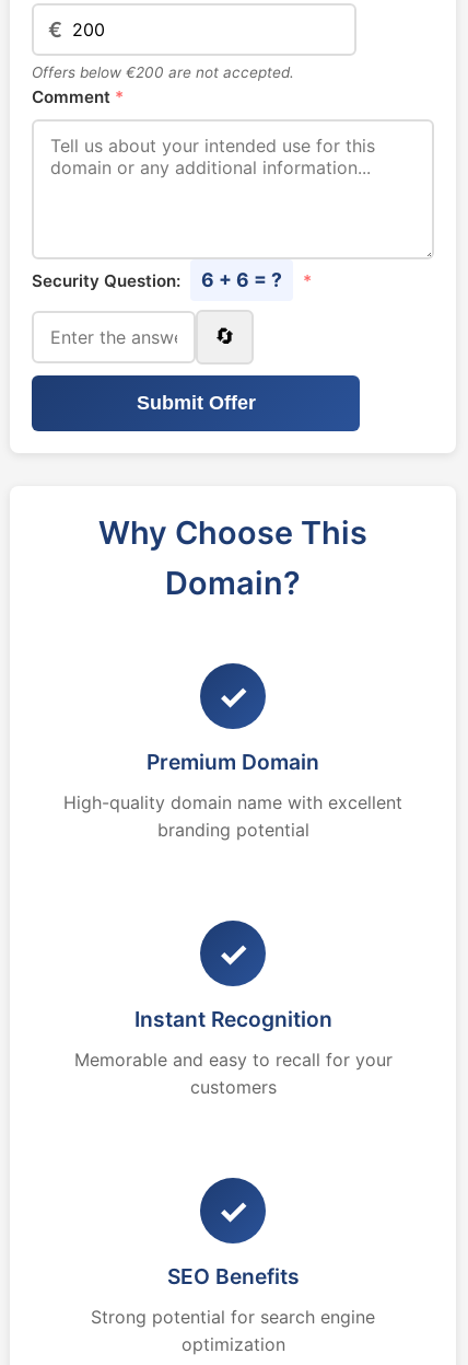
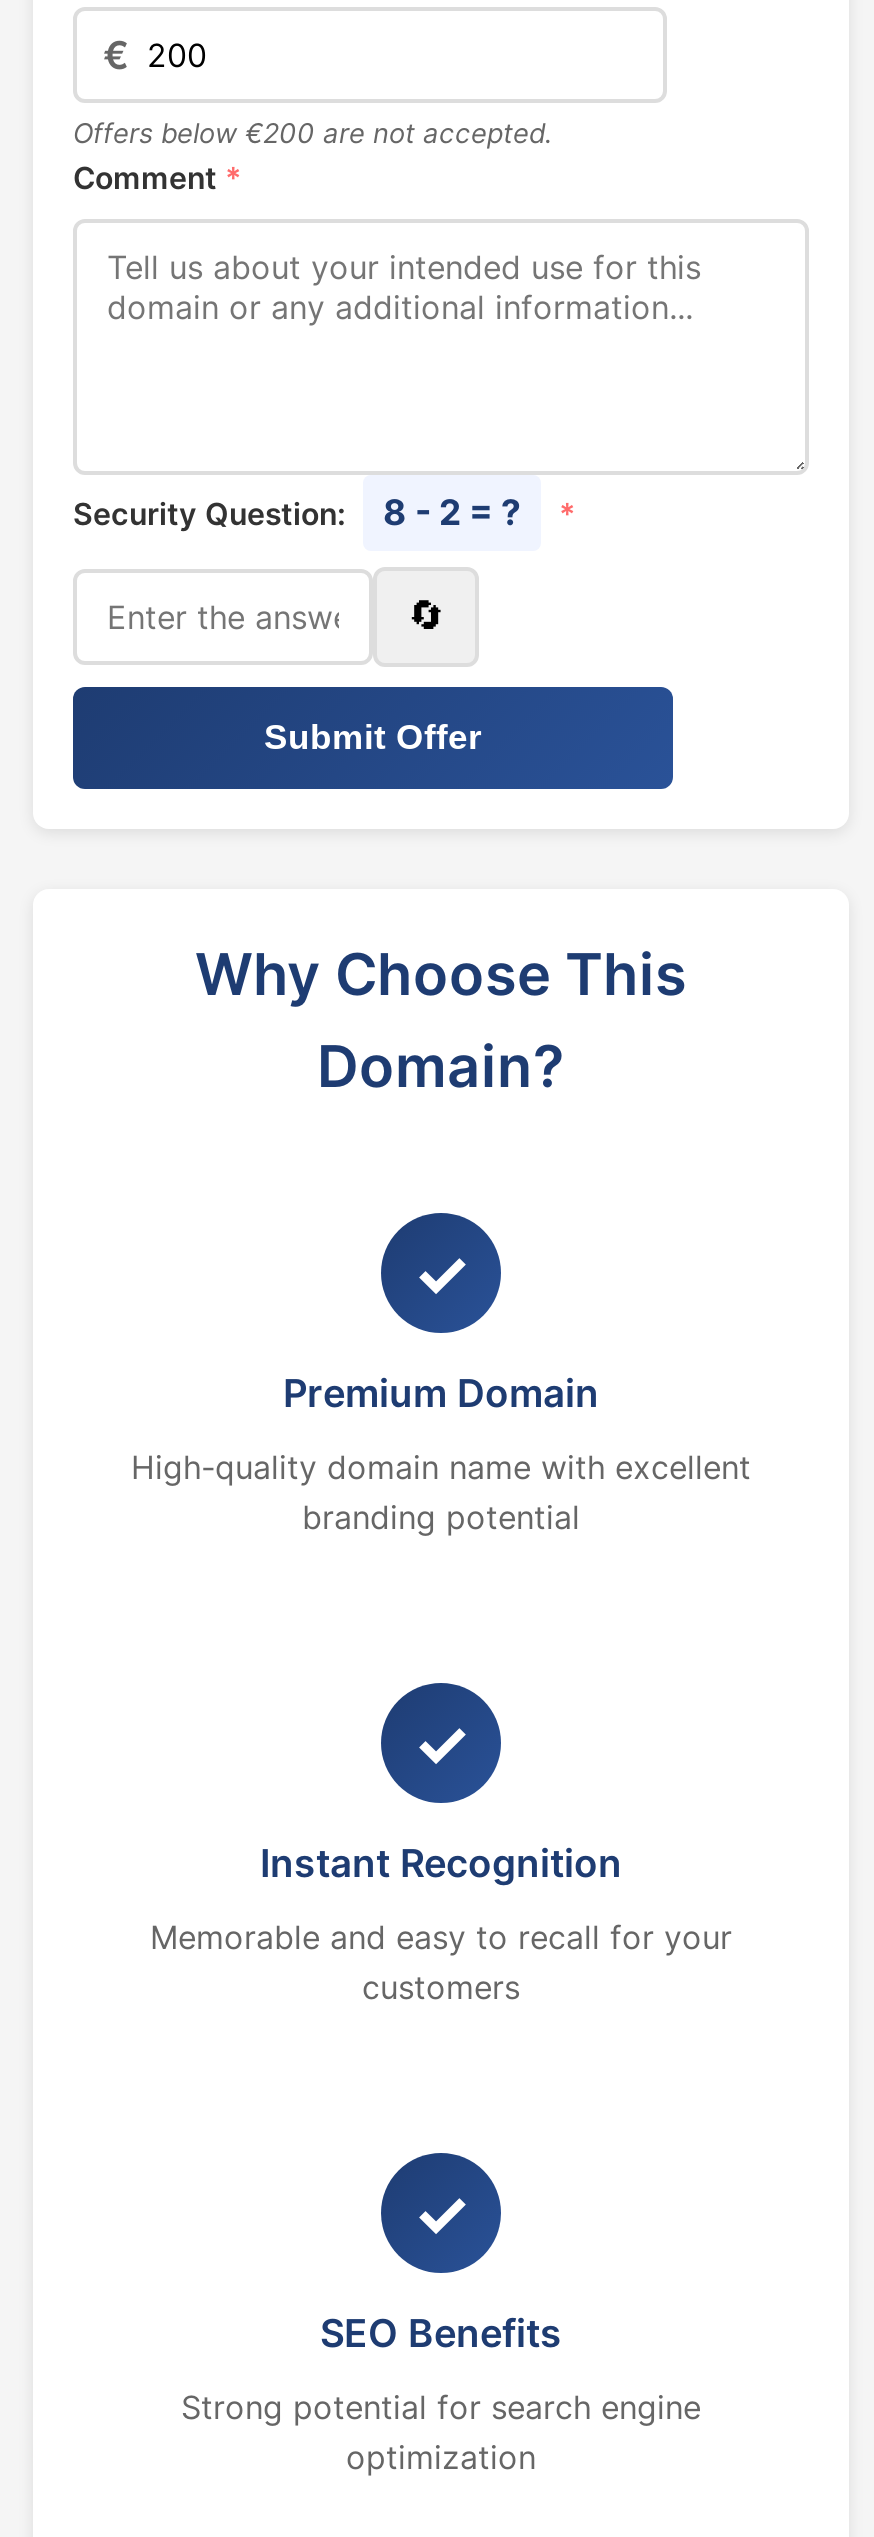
[201,268,282,291] 6 + 6 = ? -> [383,491,521,533] 8 - 2 = ?

